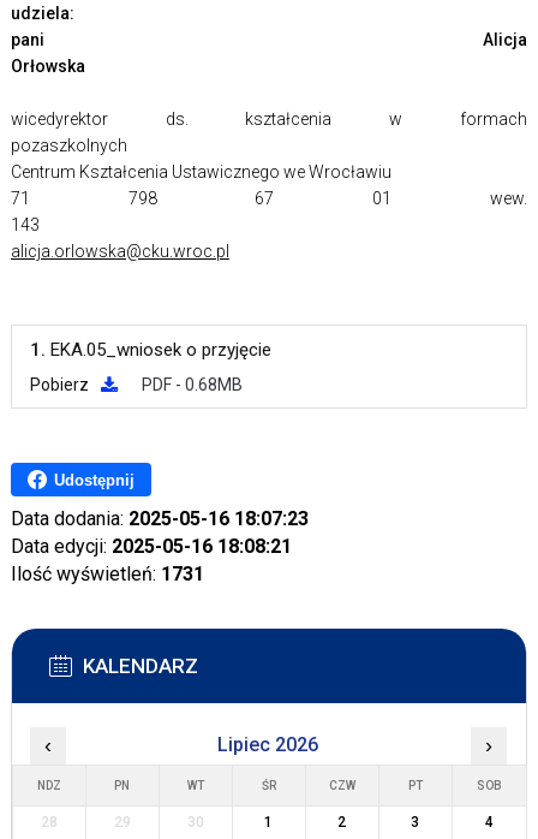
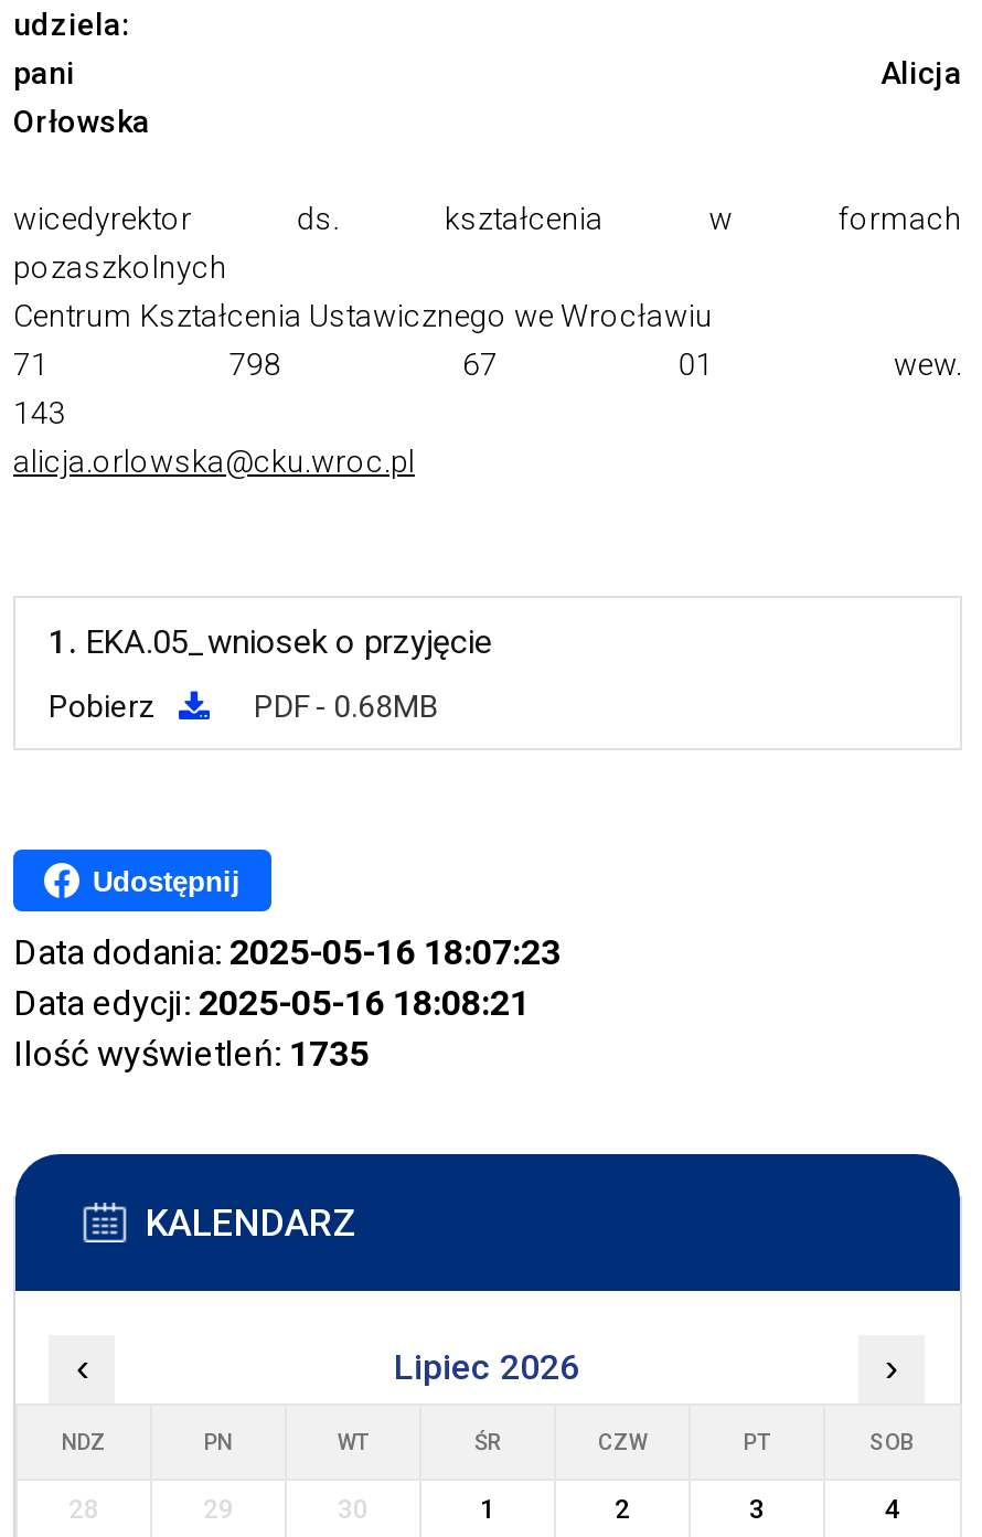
[11,563,204,585] Ilość wyświetleń: 1731 -> [13,1033,369,1075] Ilość wyświetleń: 1735

